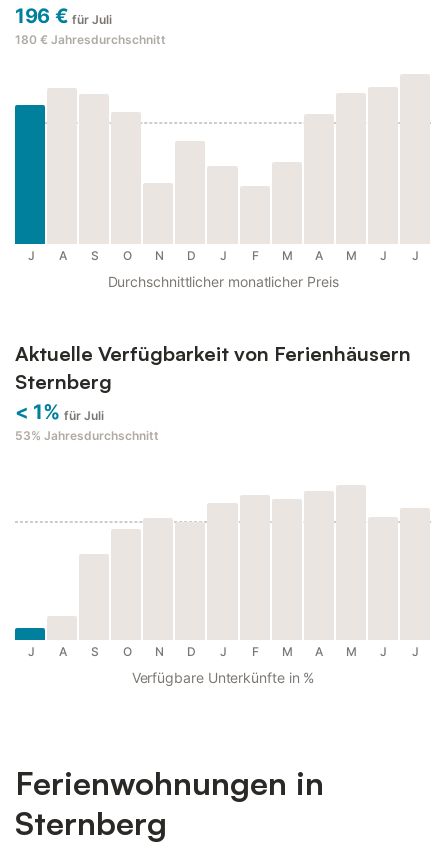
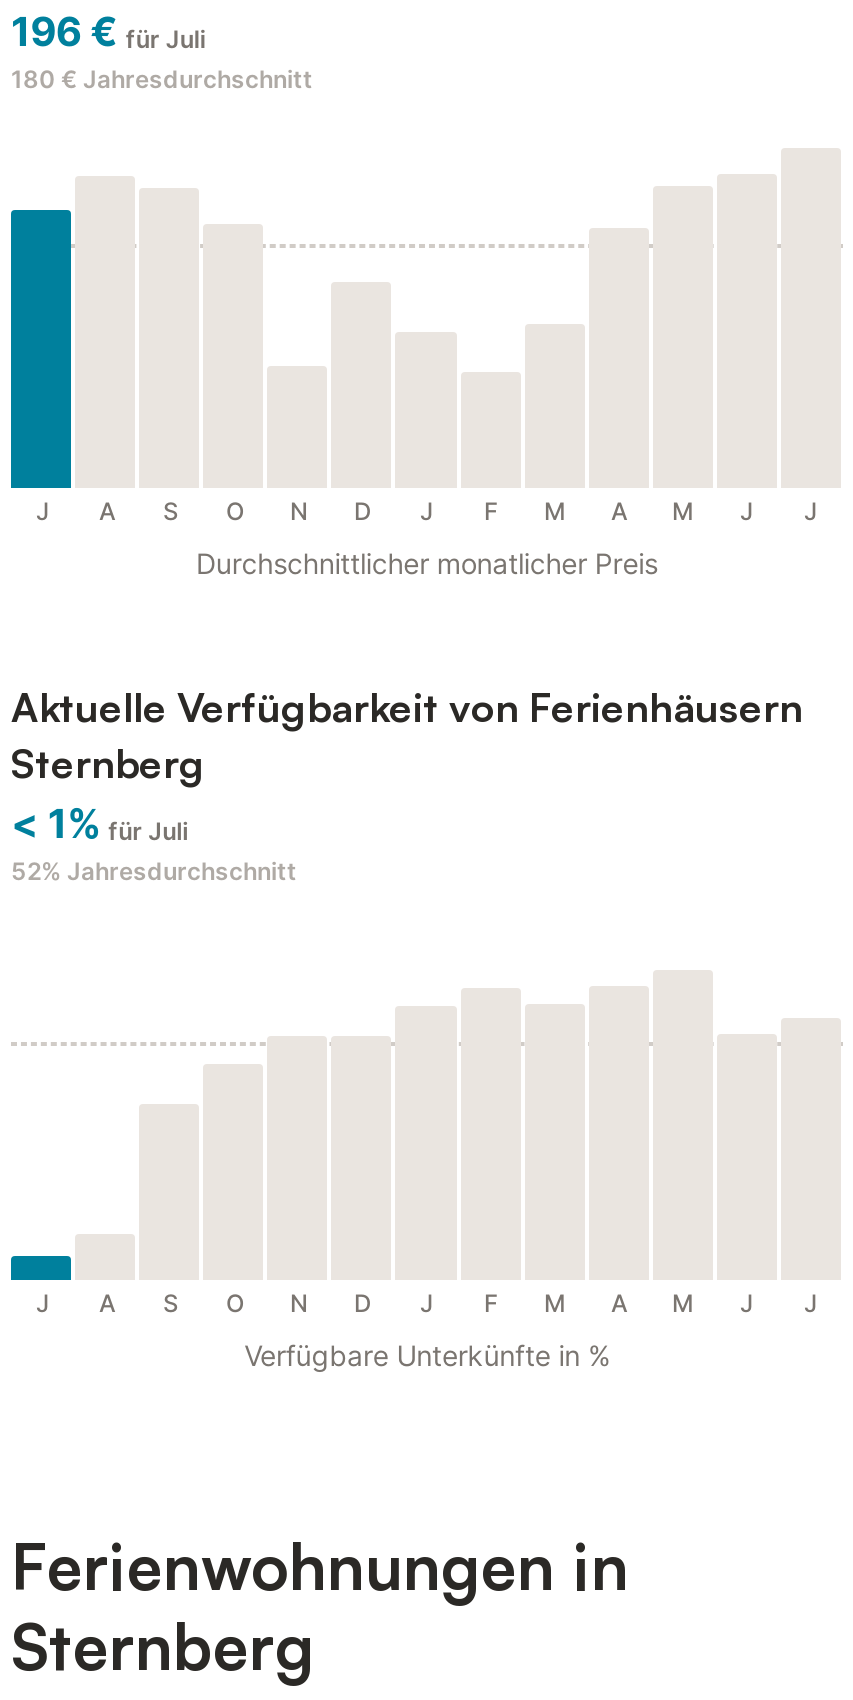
[15,428,159,443] 53% Jahresdurchschnitt -> [11,856,297,886] 52% Jahresdurchschnitt

